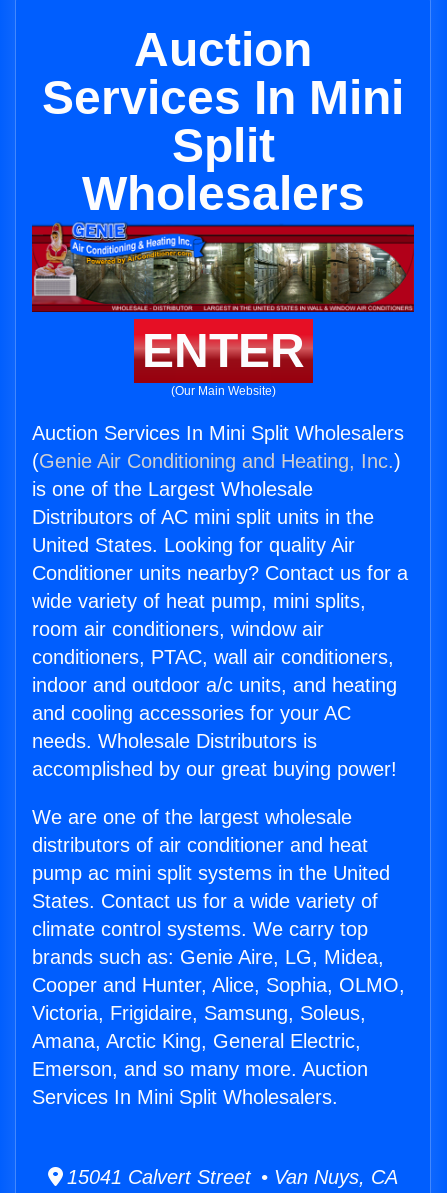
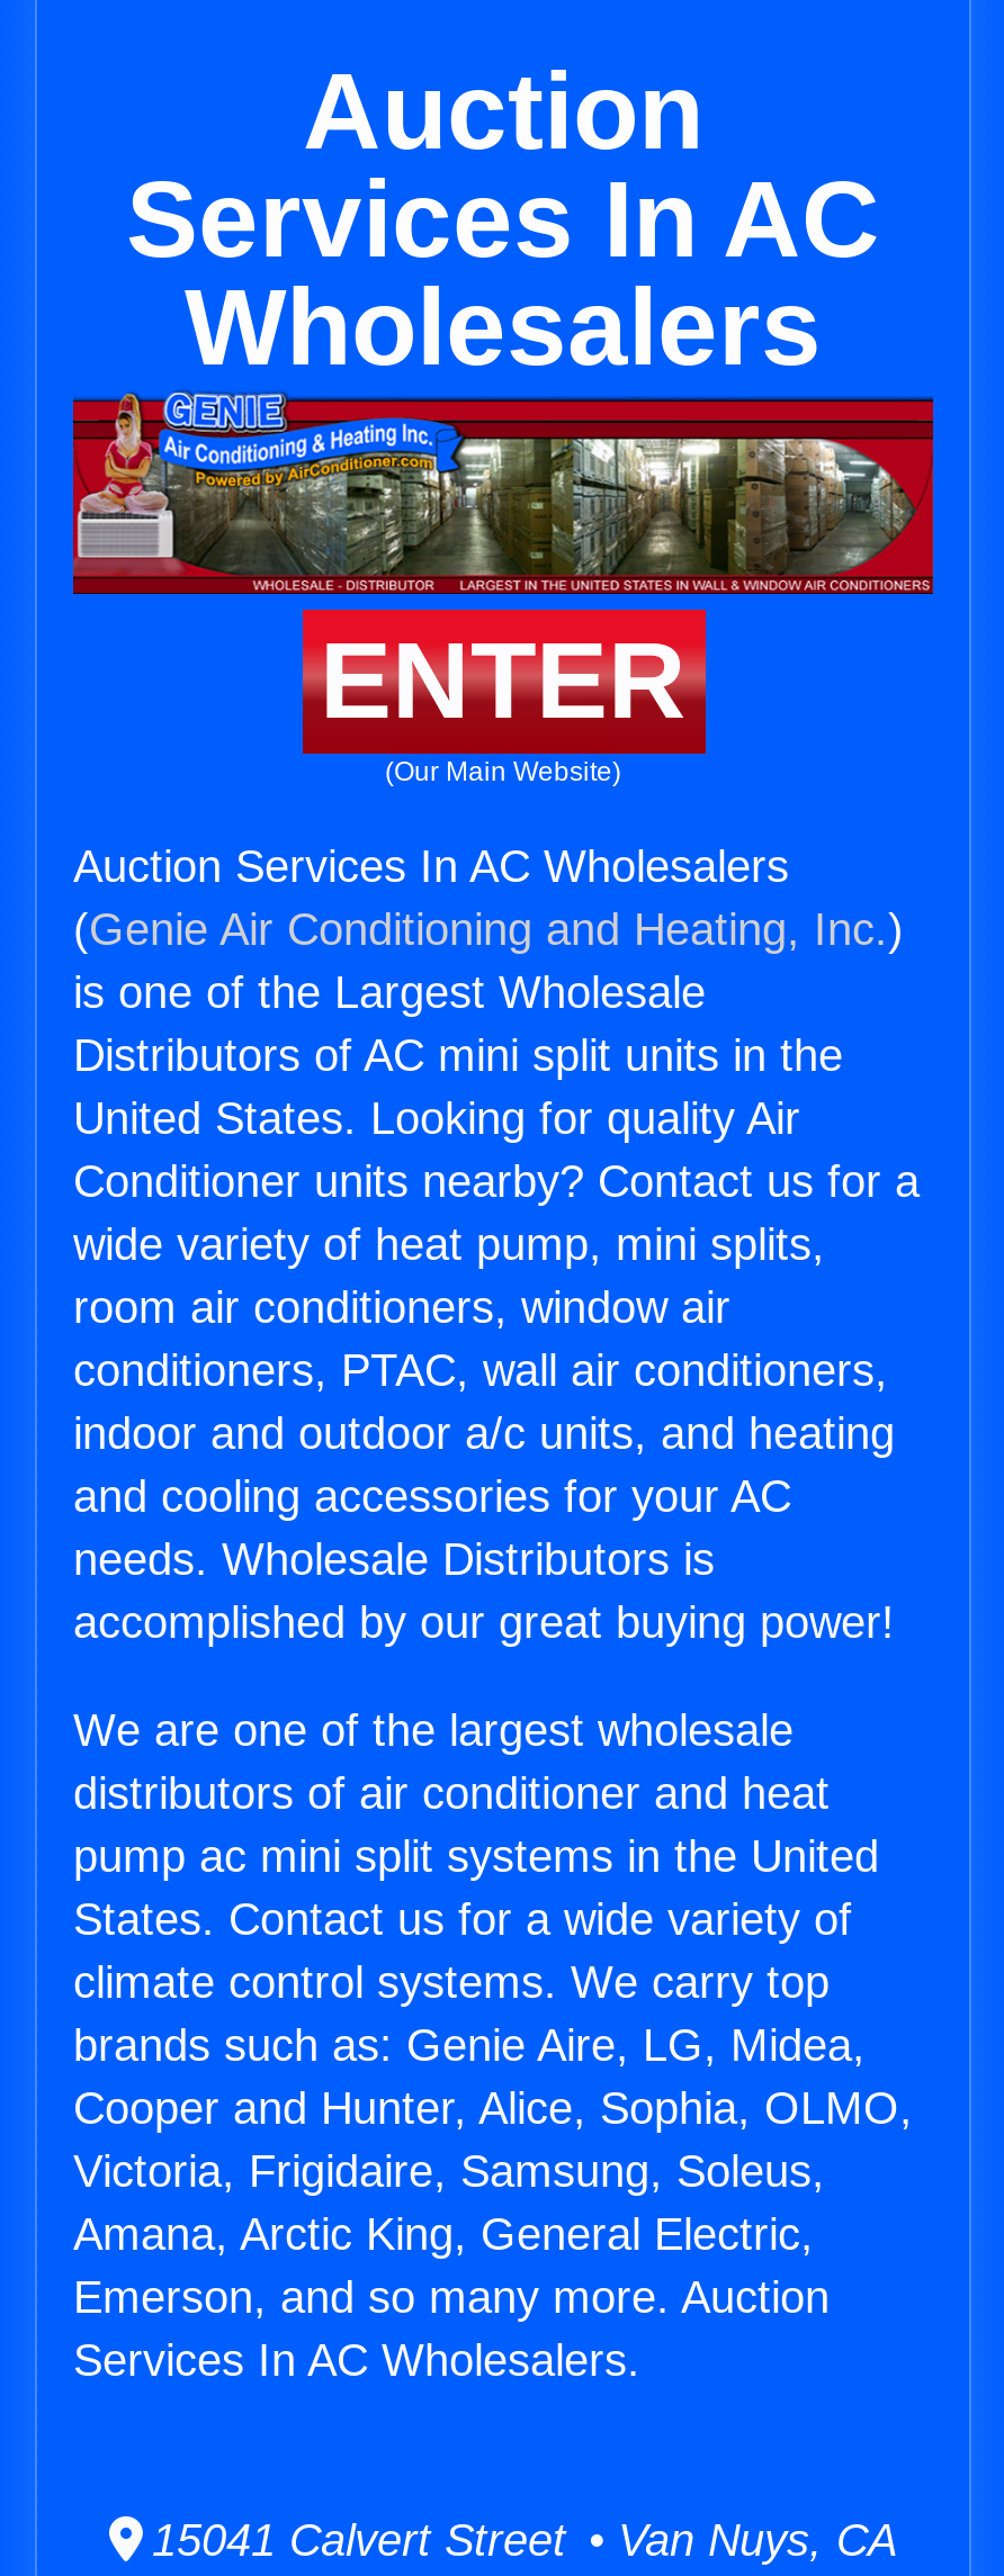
[42,71,404,172] Services In Mini | Split -> [126,160,880,279] Services In AC
[32,422,404,444] Auction Services In Mini Split Wholesalers -> [73,842,789,891] Auction Services In AC Wholesalers
[32,1086,338,1108] Services In Mini Split Wholesalers. -> [73,2335,640,2385] Services In AC Wholesalers.

